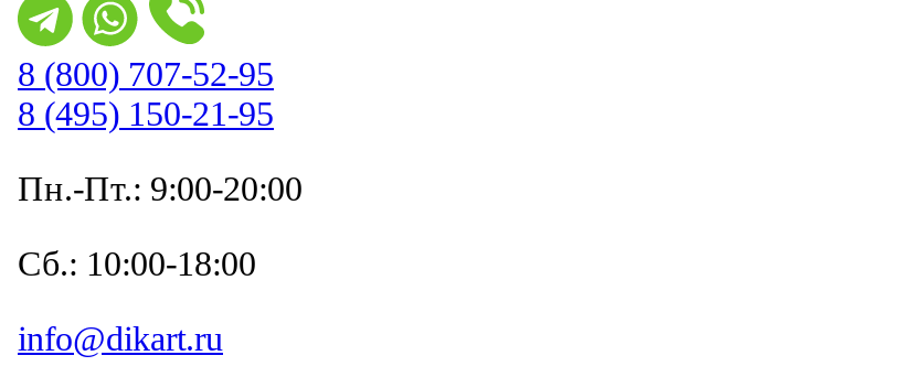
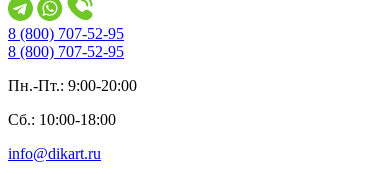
[18,95,274,132] 8 (495) 150-21-95 -> [8,43,124,60] 8 (800) 707-52-95

